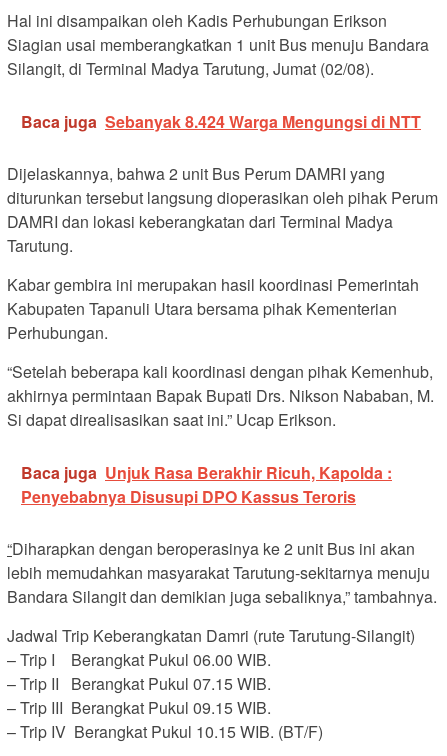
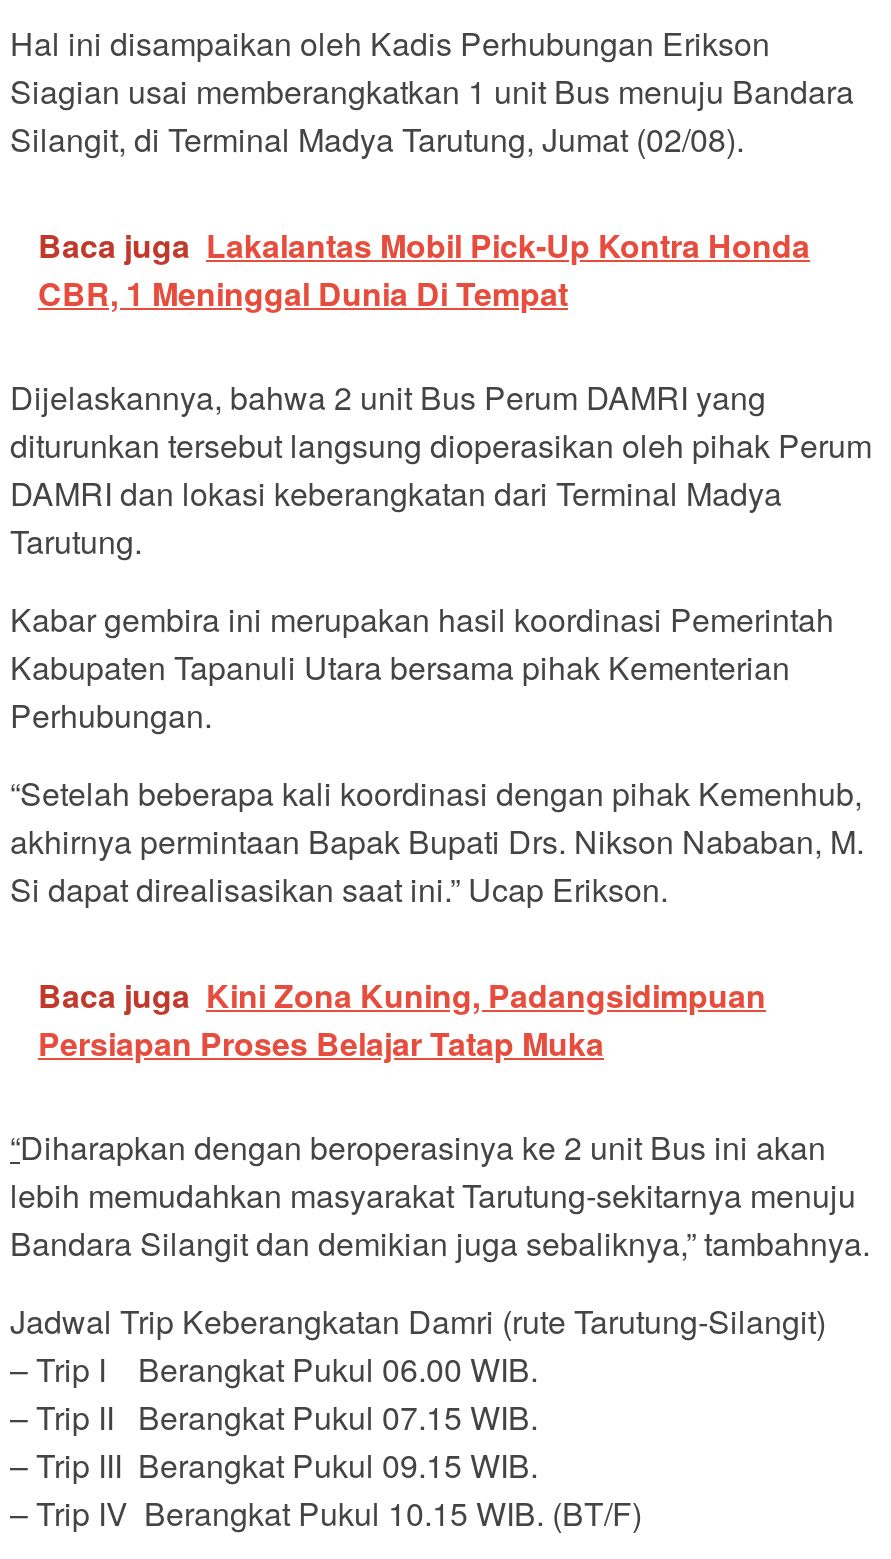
[21,110,421,133] Baca juga Sebanyak 8.424 Warga Mengungsi di NTT -> [38,221,810,315] Baca juga Lakalantas Mobil Pick-Up Kontra Honda | CBR, 1 Meninggal Dunia Di Tempat
[21,461,392,508] Baca juga Unjuk Rasa Berakhir Ricuh, Kapolda : | Penyebabnya Disusupi DPO Kassus Teroris -> [38,971,766,1065] Baca juga Kini Zona Kuning, Padangsidimpuan | Persiapan Proses Belajar Tatap Muka

